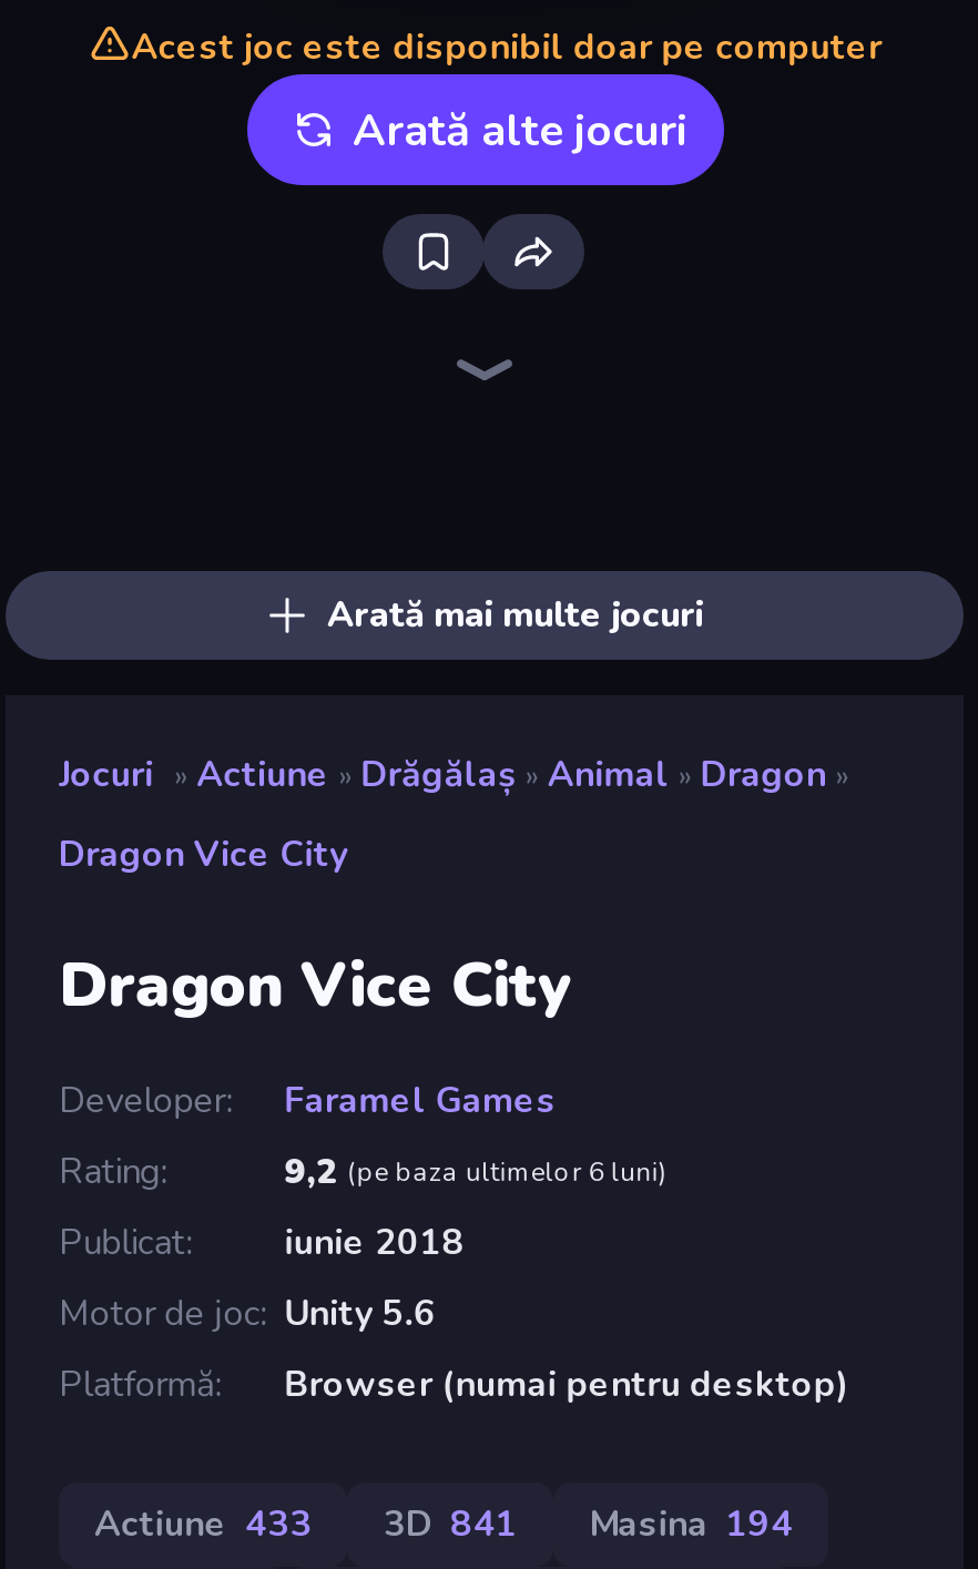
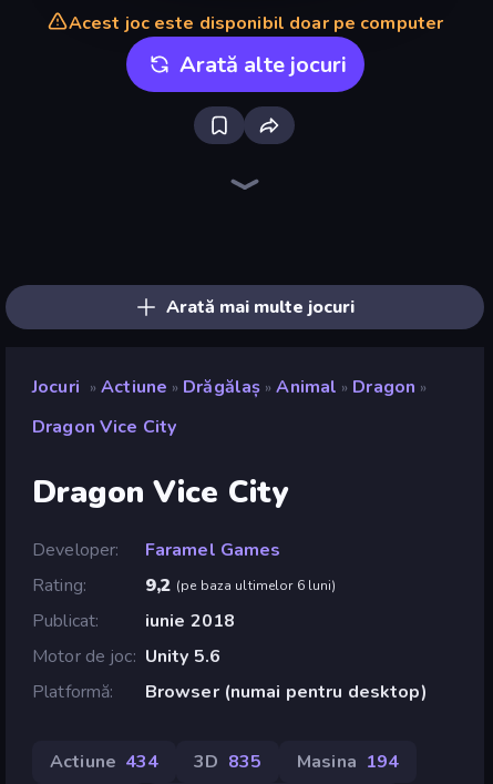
[94,1500,312,1549] Actiune 433 -> [50,749,159,774] Actiune 434
[383,1500,518,1549] 3D 841 -> [194,749,261,774] 3D 835

